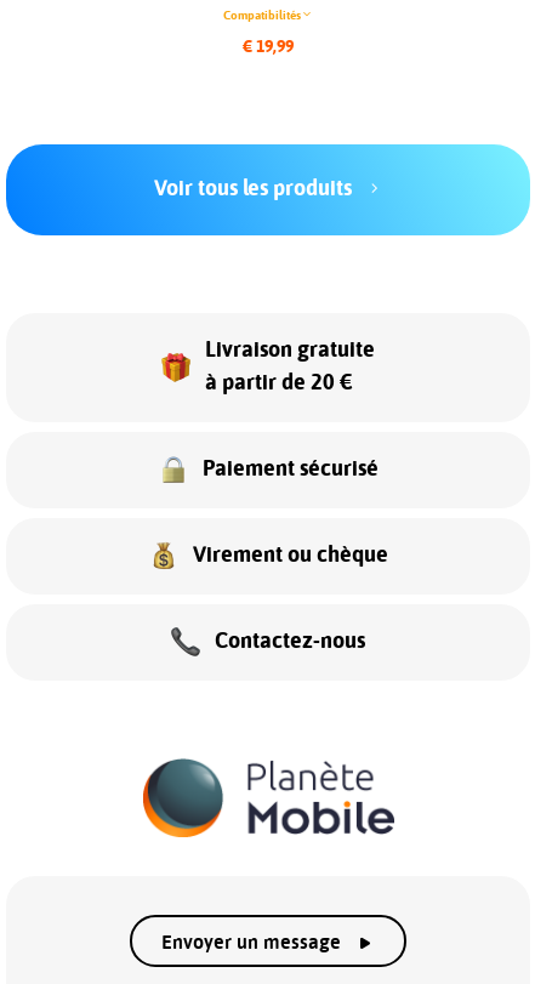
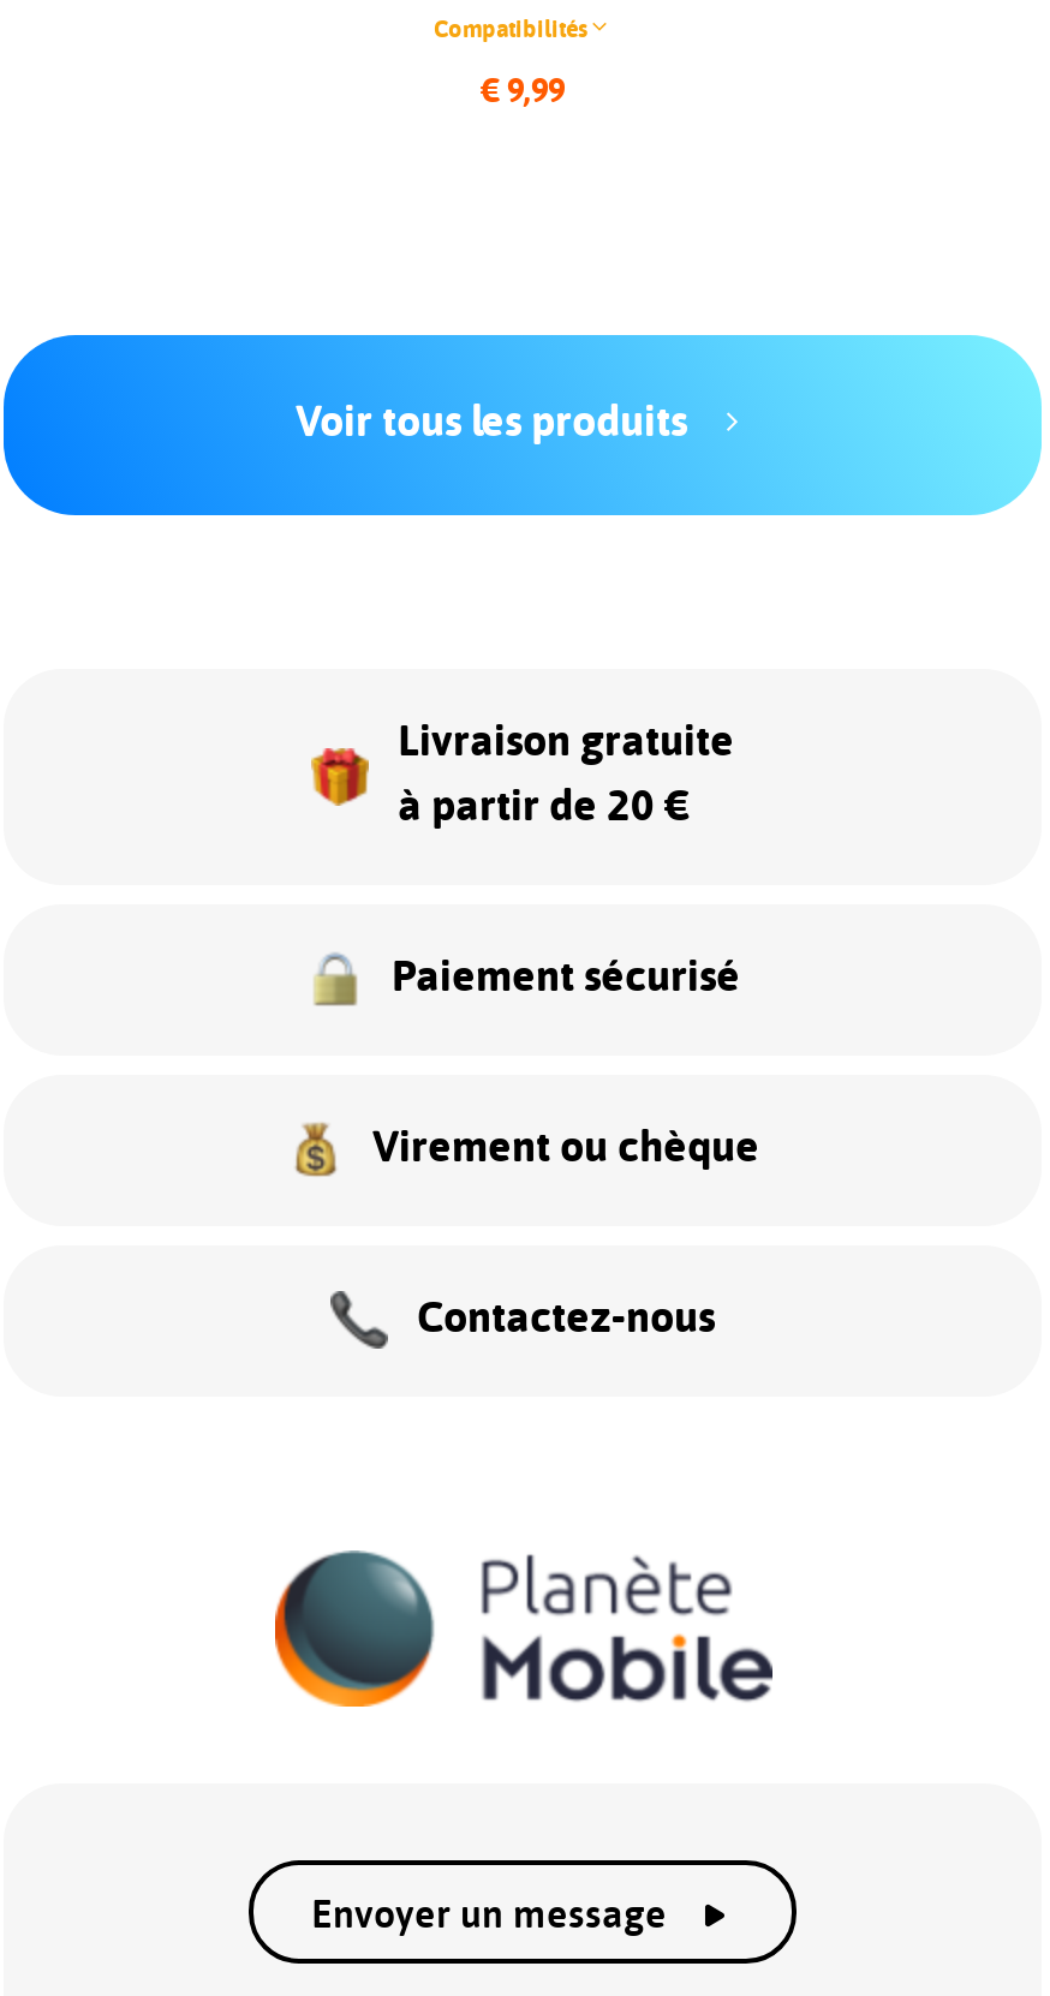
[243,39,294,56] € 19,99 -> [481,75,565,109] € 9,99

